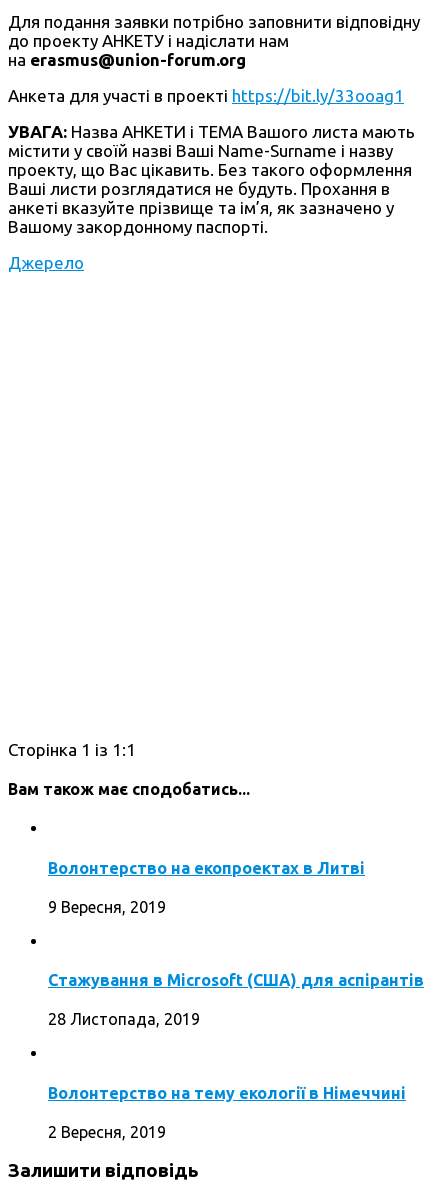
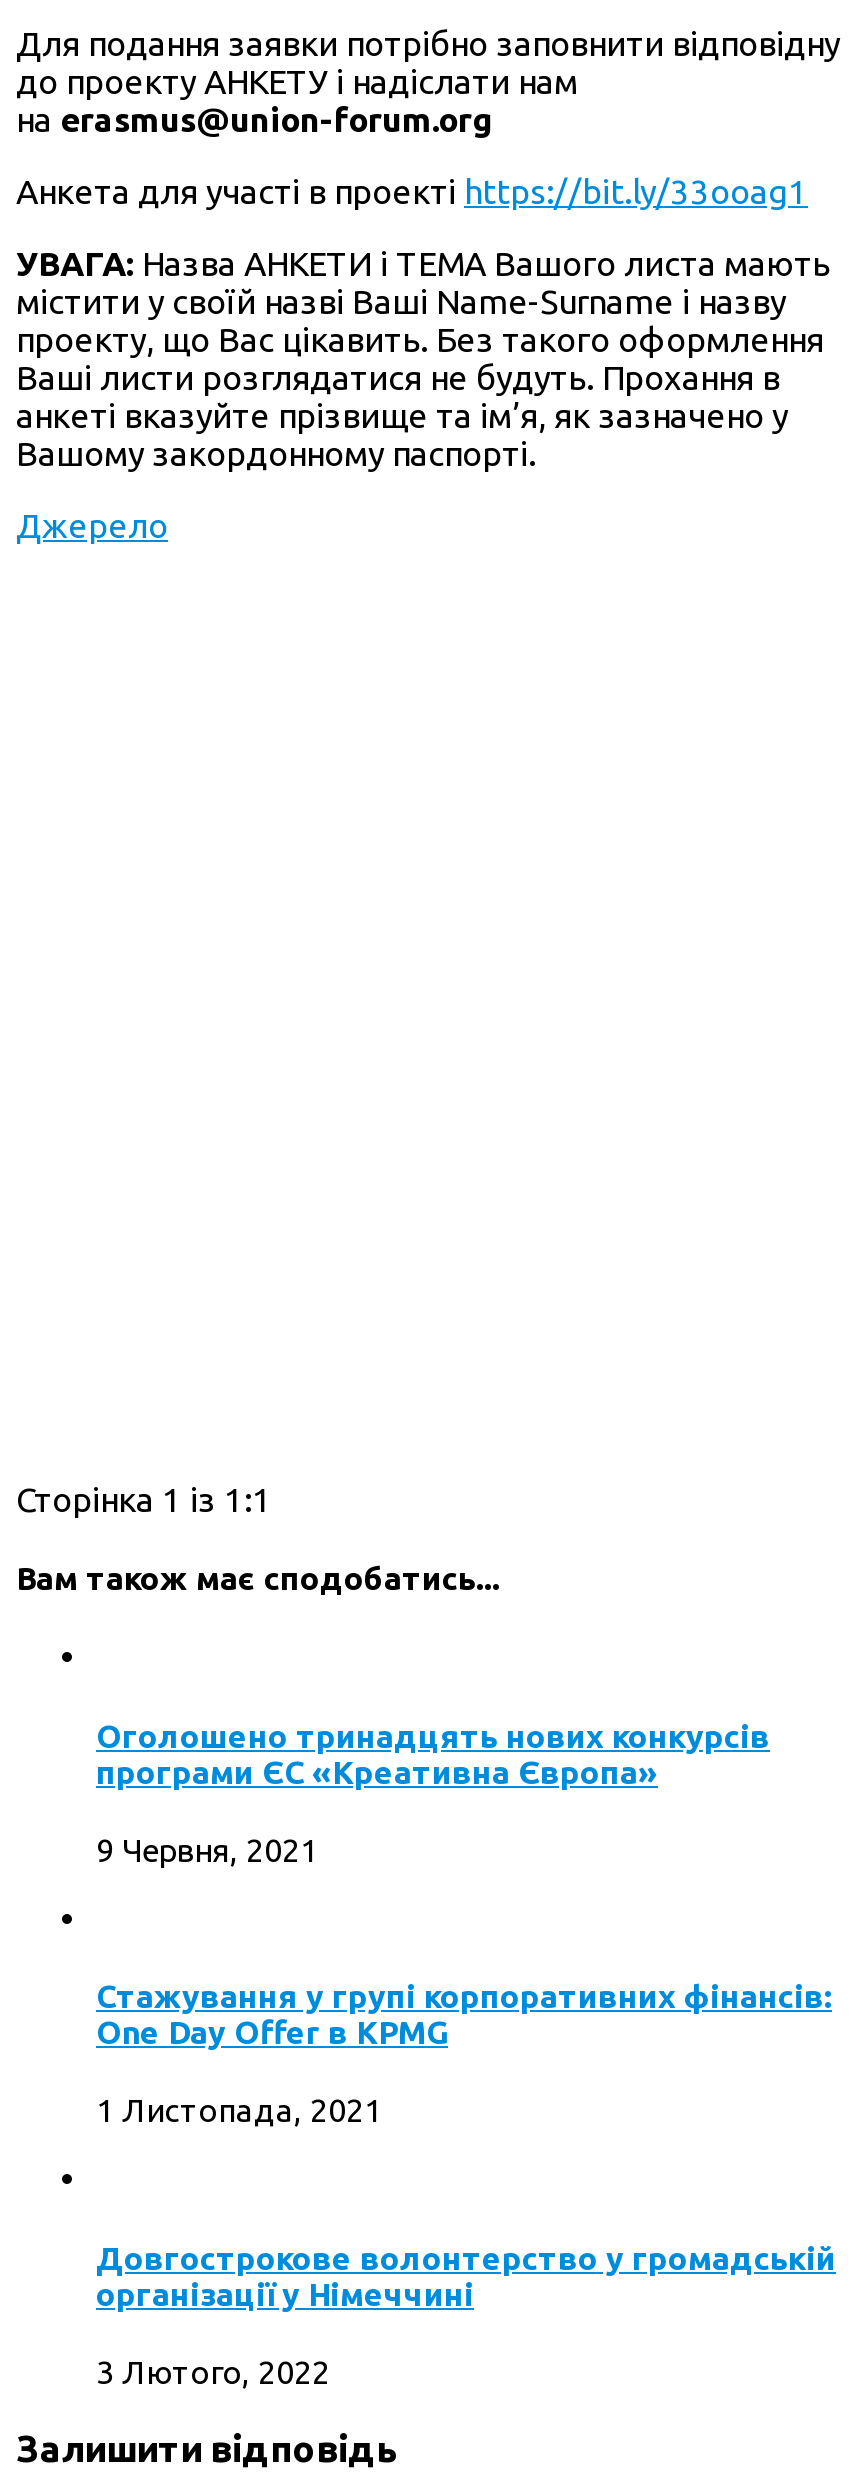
[48,859,365,877] Волонтерство на екопроектах в Литві -> [96,1717,770,1789] Оголошено тринадцять нових конкурсів | програми ЄС «Креативна Європа»
[48,898,166,916] 9 Вересня, 2019 -> [96,1832,318,1868] 9 Червня, 2021
[48,971,424,989] Стажування в Microsoft (США) для аспірантів -> [96,1978,832,2050] Cтажування у групі корпоративних фінансів: | One Day Offer в KPMG
[48,1010,200,1028] 28 Листопада, 2019 -> [96,2093,382,2129] 1 Листопада, 2021
[48,1084,406,1102] Волонтерство на тему екології в Німеччині -> [96,2239,836,2311] Довгострокове волонтерство у громадській | організації у Німеччині
[48,1123,166,1141] 2 Вересня, 2019 -> [96,2354,330,2390] 3 Лютого, 2022

